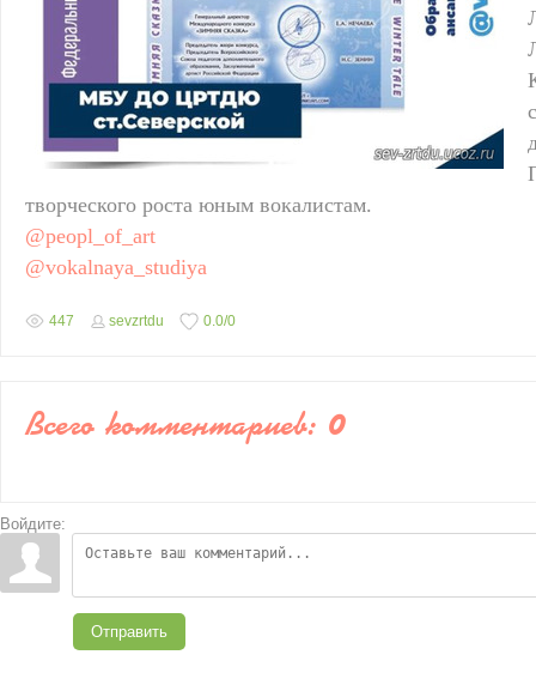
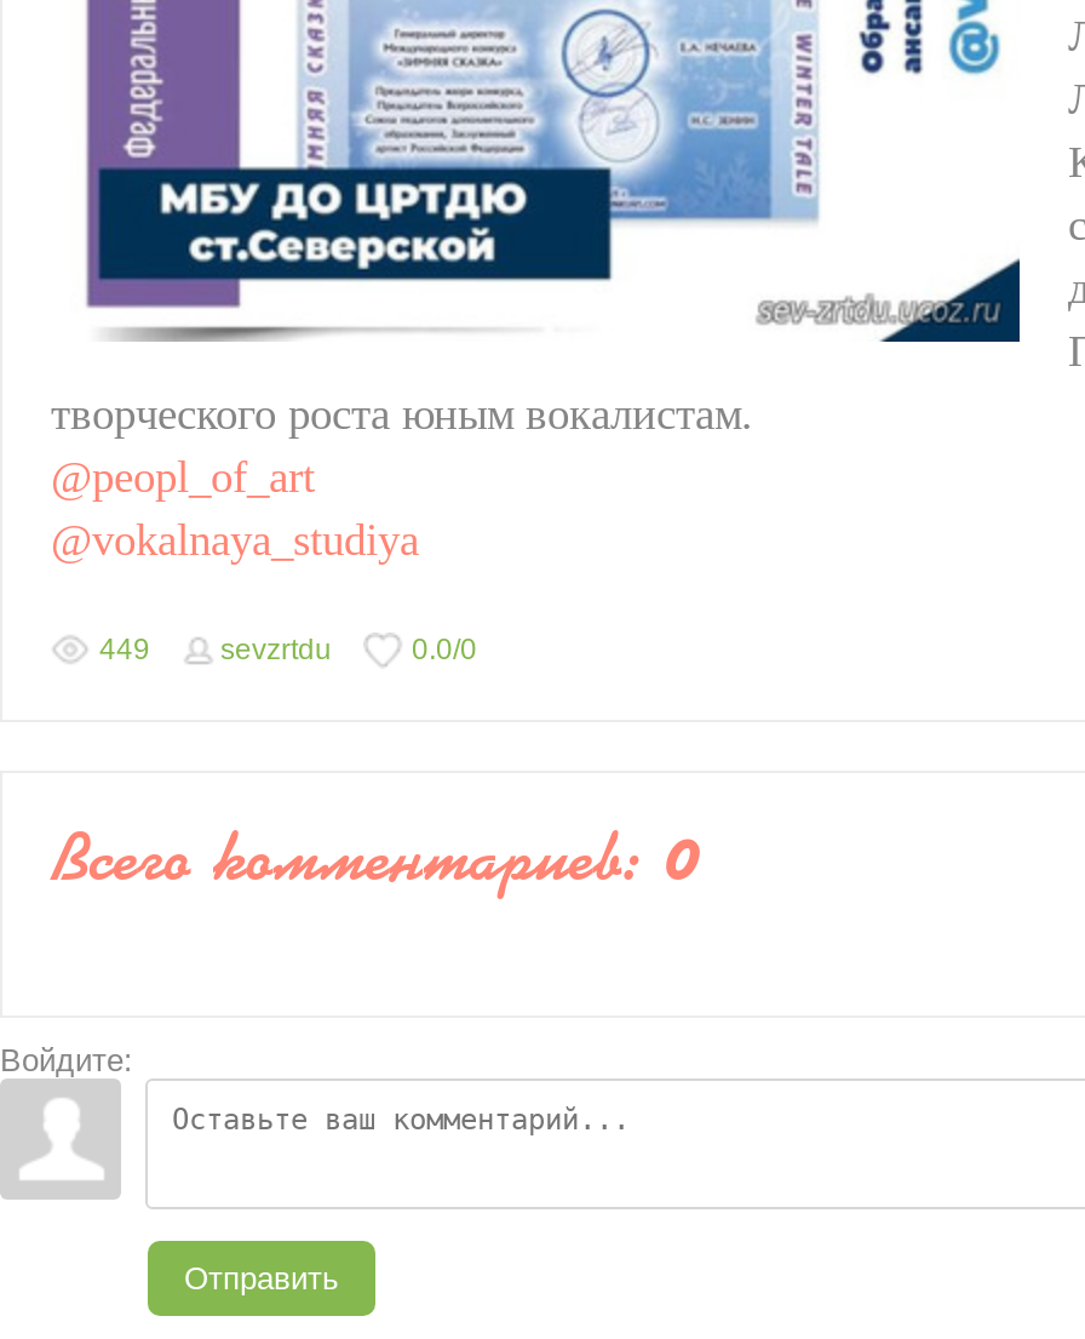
[49,313,74,329] 447 -> [99,633,150,666] 449

